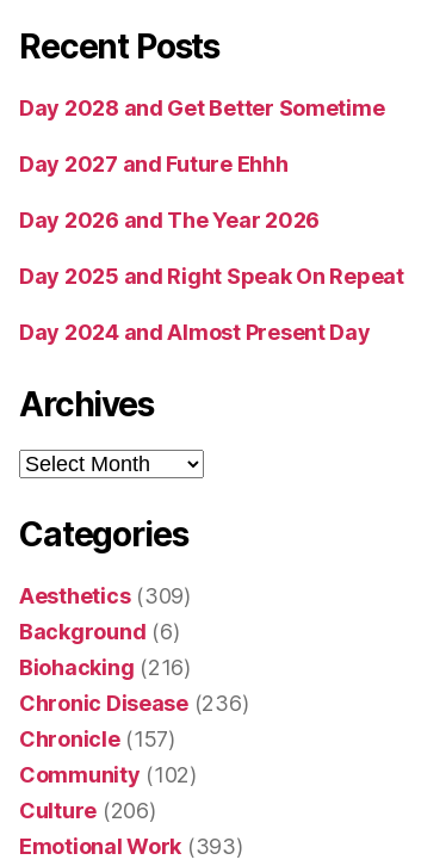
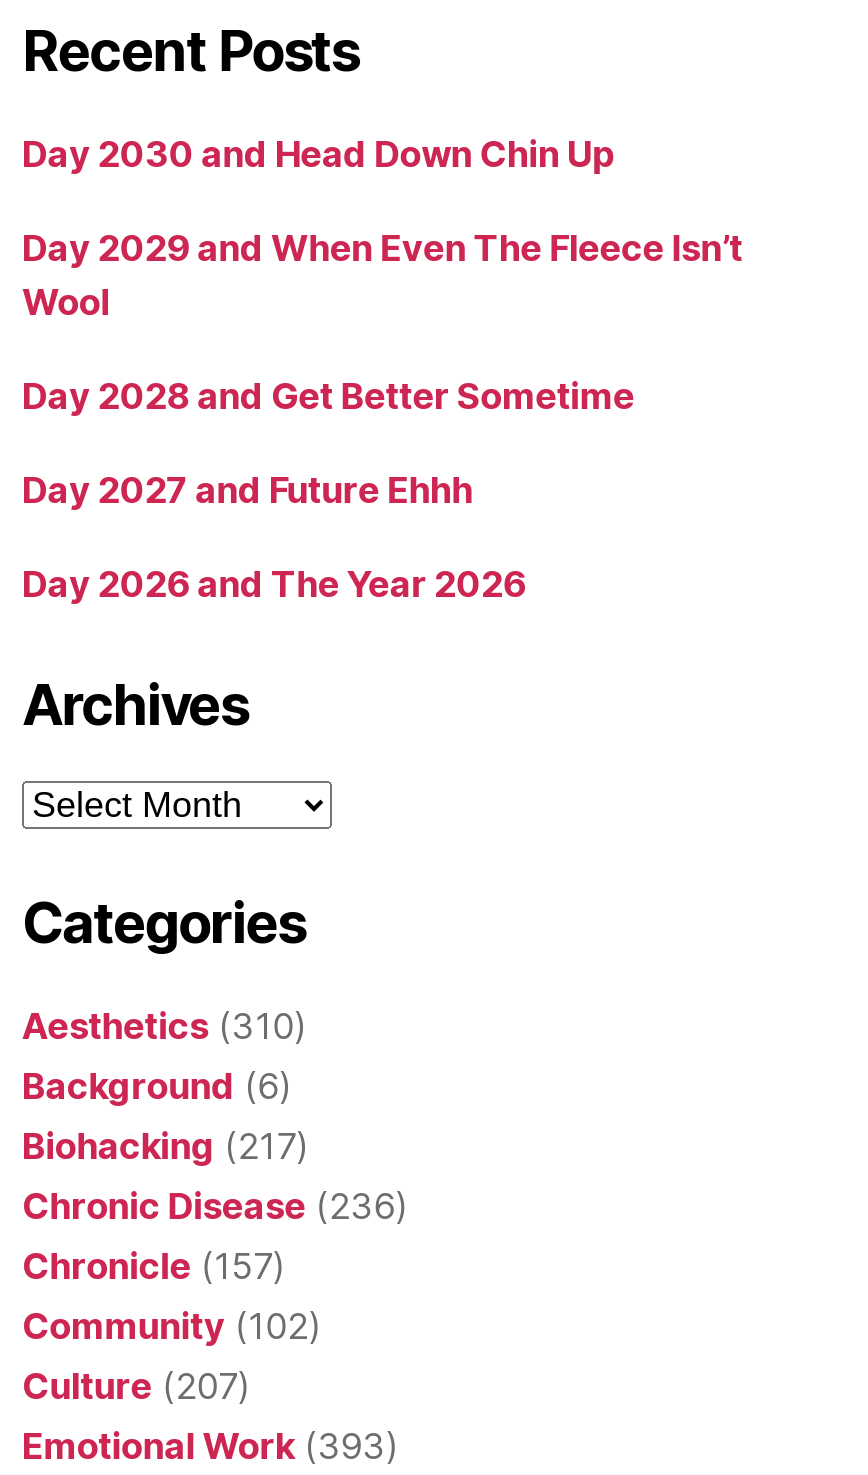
none -> [22,132,743,322] Day 2030 and Head Down Chin Up | Day 2029 and When Even The Fleece Isn’t | Wool
moved [19,95,384,232] -> [22,374,635,604]: Day 2028 and Get Better Sometime | Day 2027 and Future Ehhh | Day 2026 and The Year 2026
[19,263,404,344] Day 2025 and Right Speak On Repeat | Day 2024 and Almost Present Day -> none
[19,583,190,608] Aesthetics (309) -> [22,1004,305,1046] Aesthetics (310)
[19,654,190,679] Biohacking (216) -> [22,1124,307,1166] Biohacking (217)
[19,797,156,822] Culture (206) -> [22,1364,249,1406] Culture (207)

